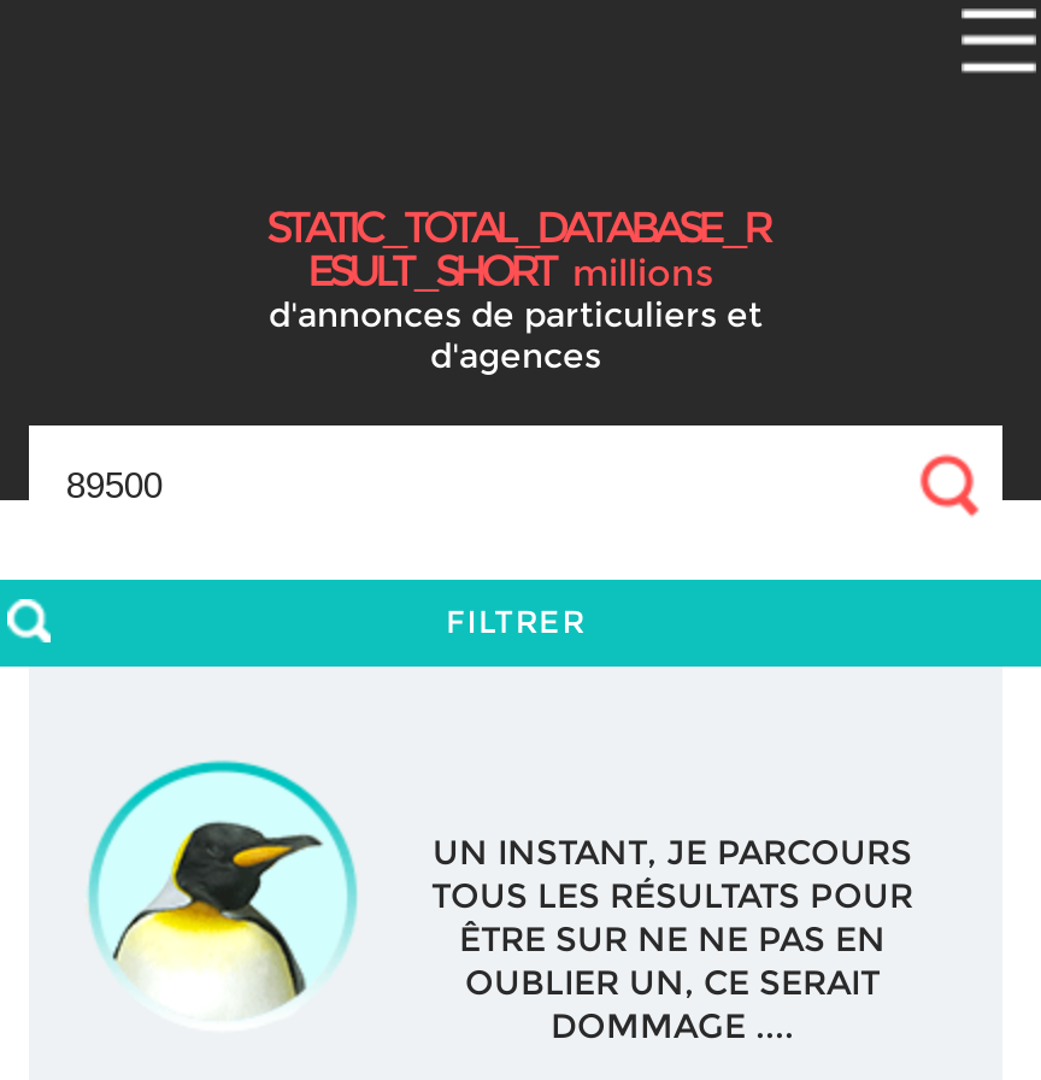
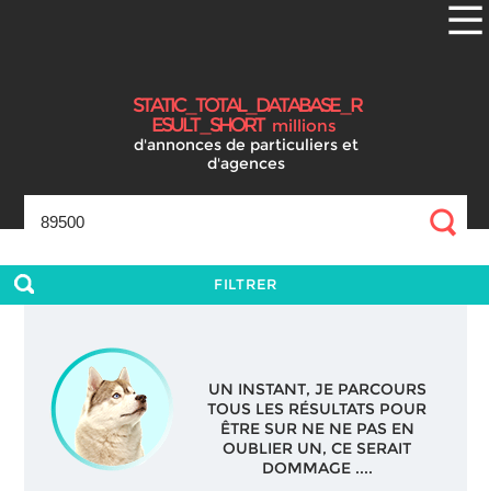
[92,765,357,1031] [image] -> [52,349,172,470] [image]

